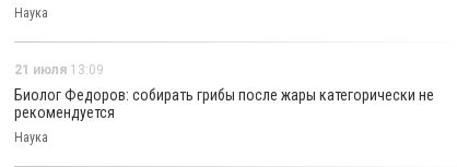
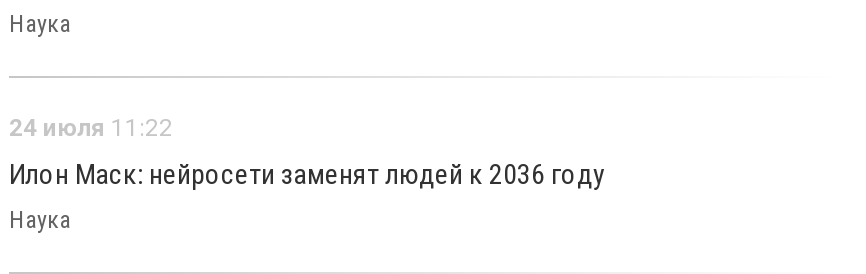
[14,62,104,77] 21 июля 13:09 -> [9,114,173,142] 24 июля 11:22
[14,86,434,121] Биолог Федоров: собирать грибы после жары категорически не | рекомендуется -> [9,158,605,190] Илон Маск: нейросети заменят людей к 2036 году

